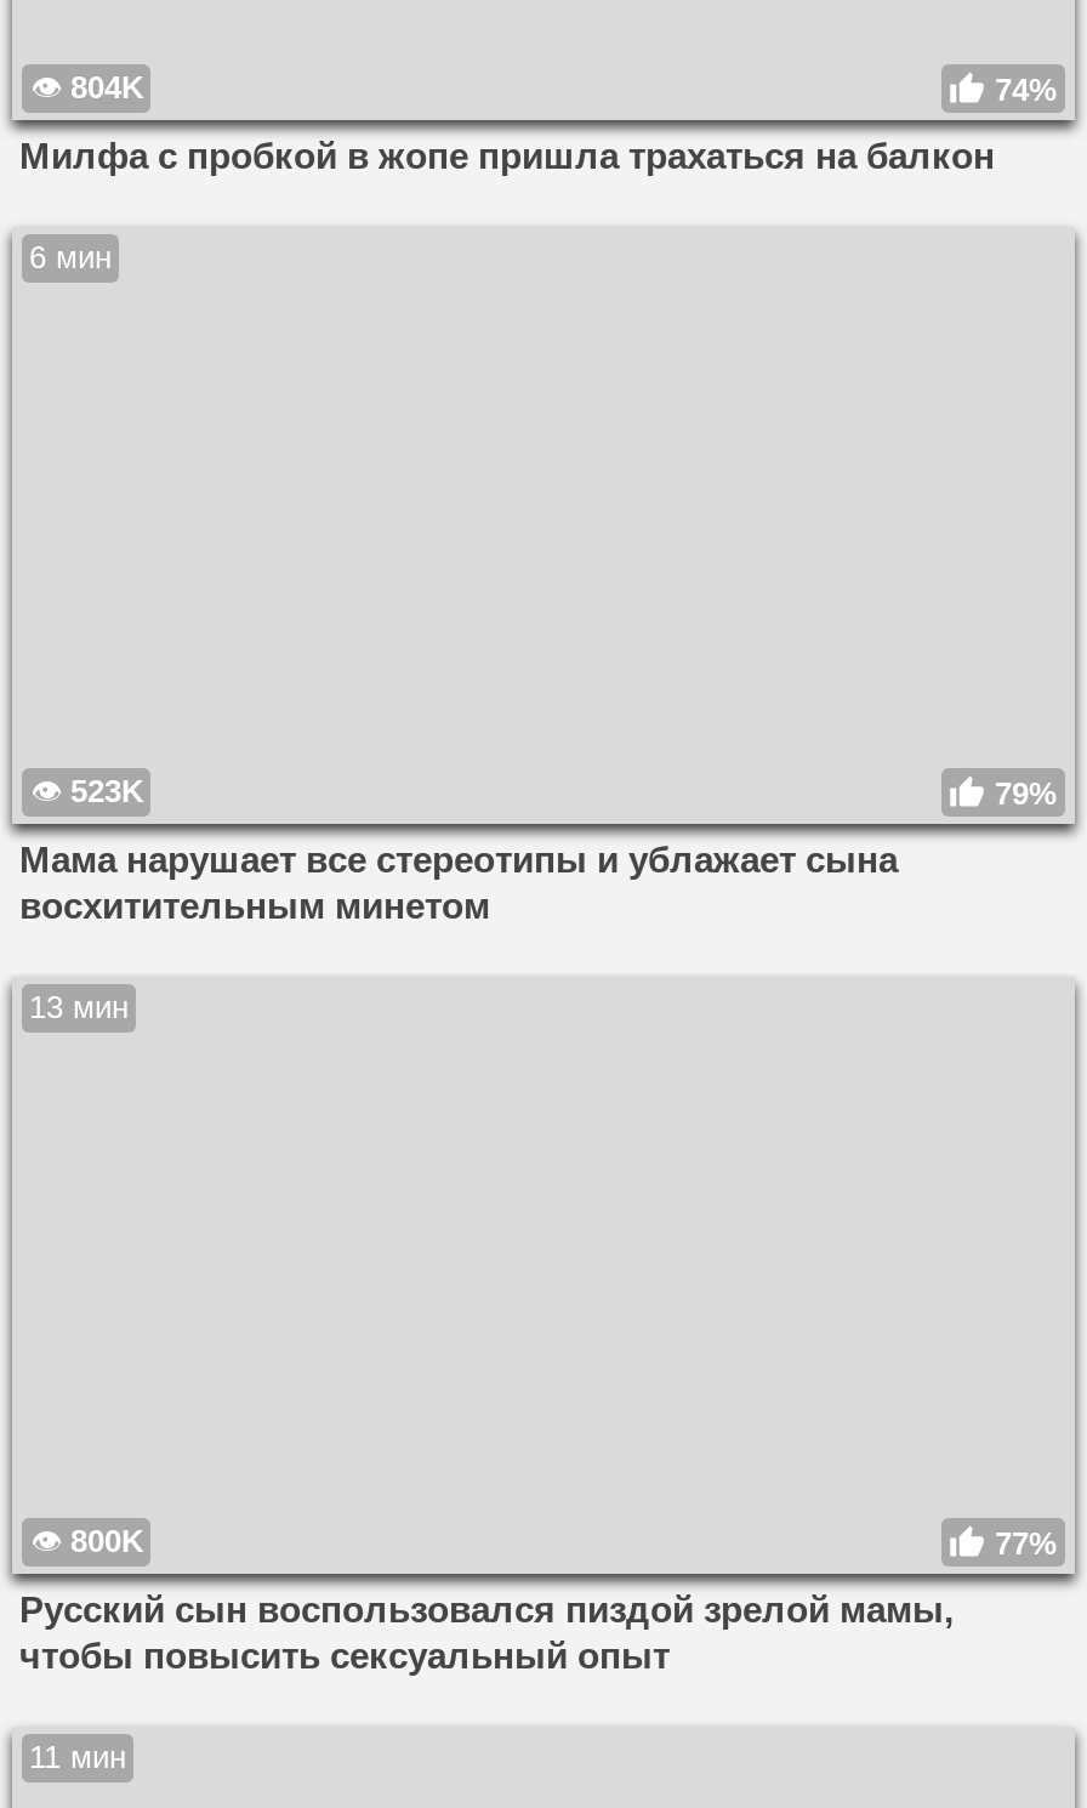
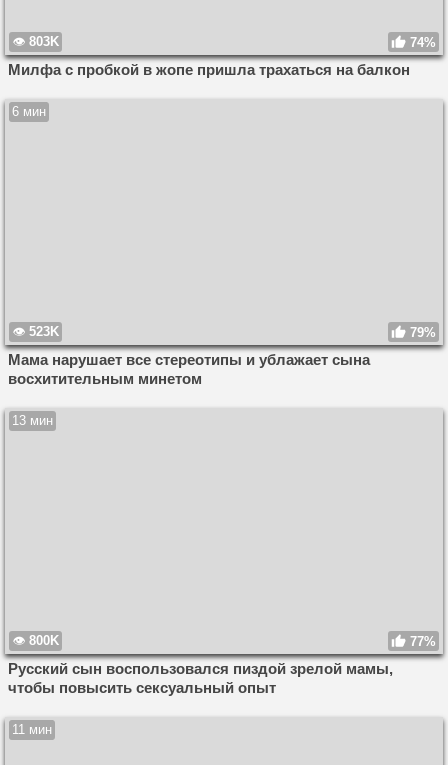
[70,68,143,104] 804K -> [29,33,59,48] 803K

